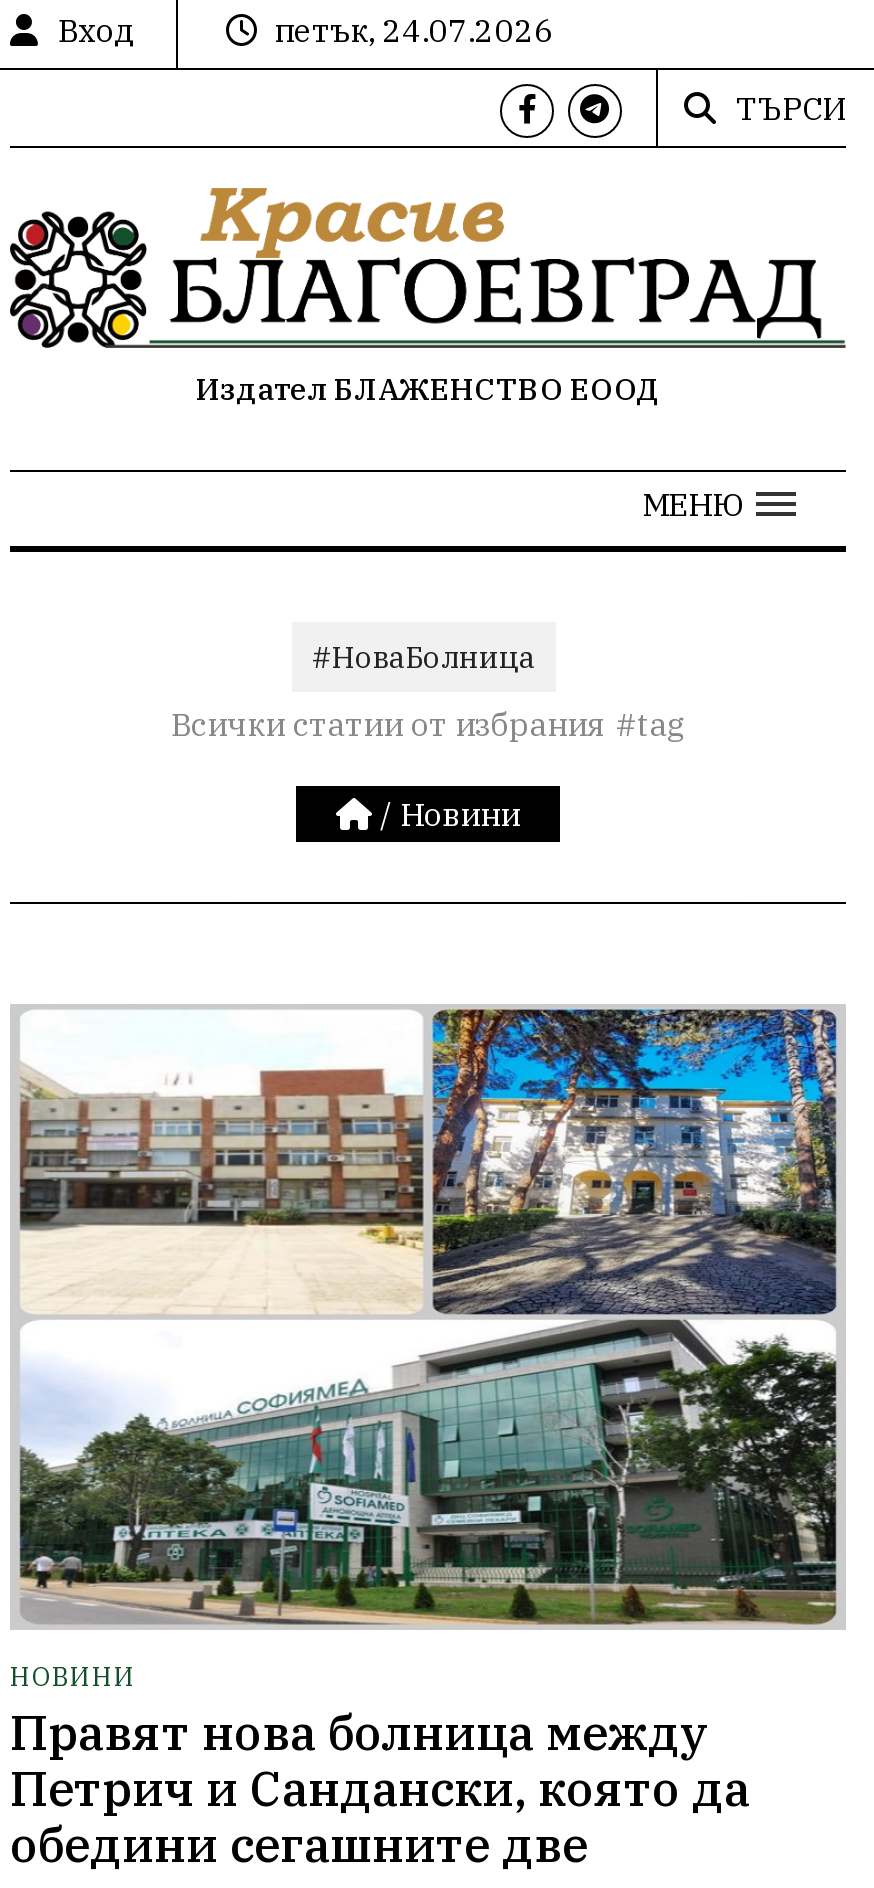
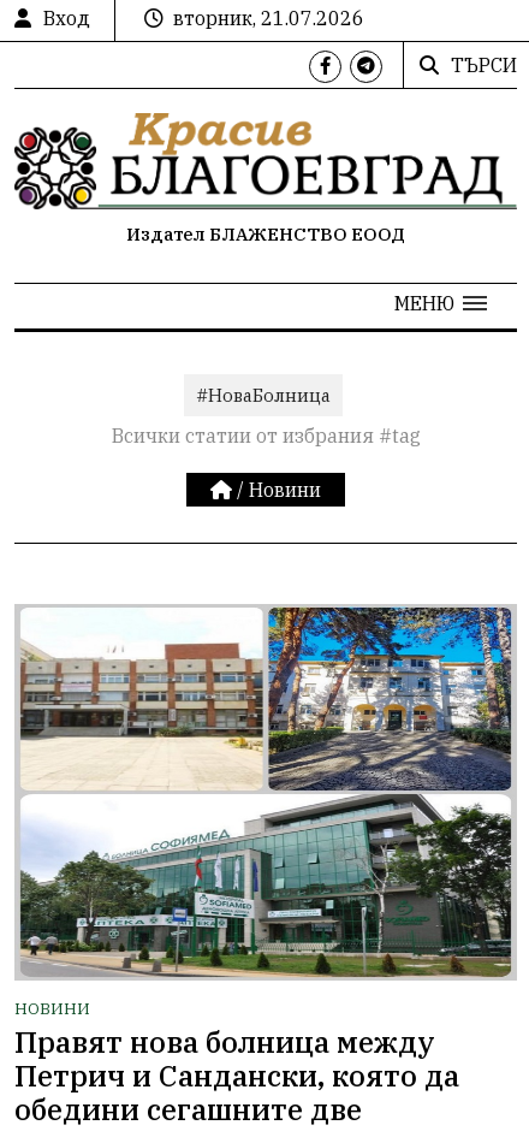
[274,10,554,50] петък, 24.07.2026 -> [173,6,364,30] вторник, 21.07.2026

